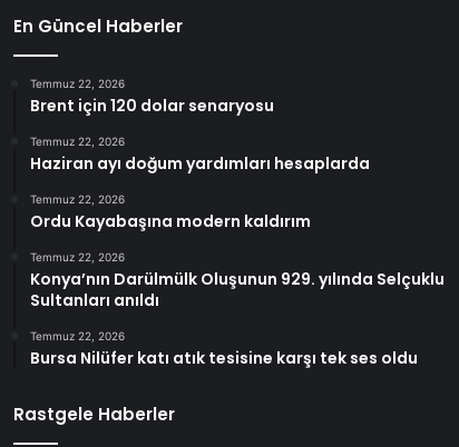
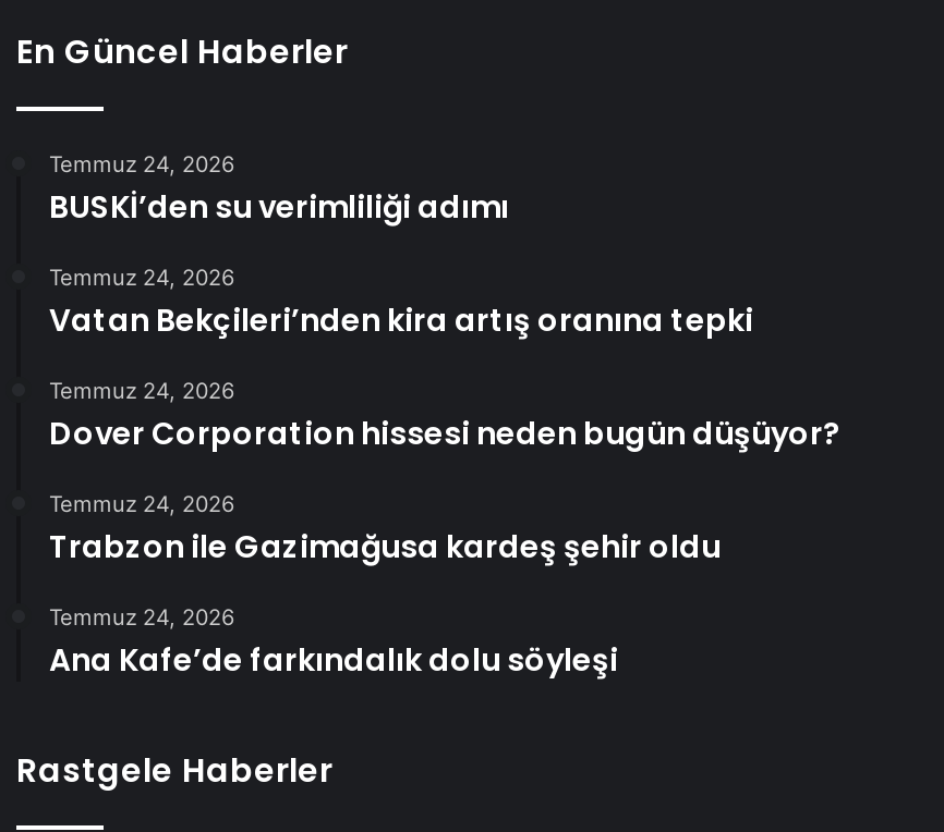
[30,77,274,117] Temmuz 22, 2026 | Brent için 120 dolar senaryosu -> [49,151,509,229] Temmuz 24, 2026 | BUSKİ’den su verimliliği adımı
[30,135,370,175] Temmuz 22, 2026 | Haziran ayı doğum yardımları hesaplarda -> [49,264,753,342] Temmuz 24, 2026 | Vatan Bekçileri’nden kira artış oranına tepki
[30,192,311,233] Temmuz 22, 2026 | Ordu Kayabaşına modern kaldırım -> [49,377,840,455] Temmuz 24, 2026 | Dover Corporation hissesi neden bugün düşüyor?
[30,250,445,311] Temmuz 22, 2026 | Konya’nın Darülmülk Oluşunun 929. yılında Selçuklu | Sultanları anıldı -> [49,490,721,569] Temmuz 24, 2026 | Trabzon ile Gazimağusa kardeş şehir oldu
[30,329,418,369] Temmuz 22, 2026 | Bursa Nilüfer katı atık tesisine karşı tek ses oldu -> [49,604,618,682] Temmuz 24, 2026 | Ana Kafe’de farkındalık dolu söyleşi

